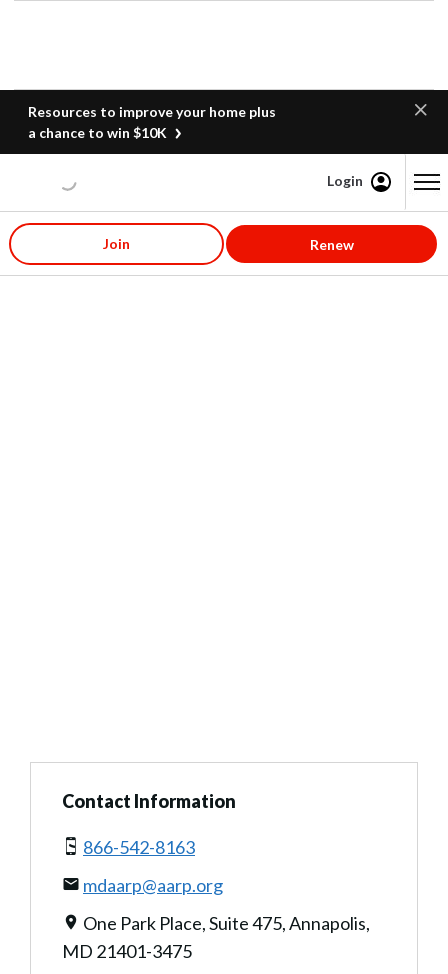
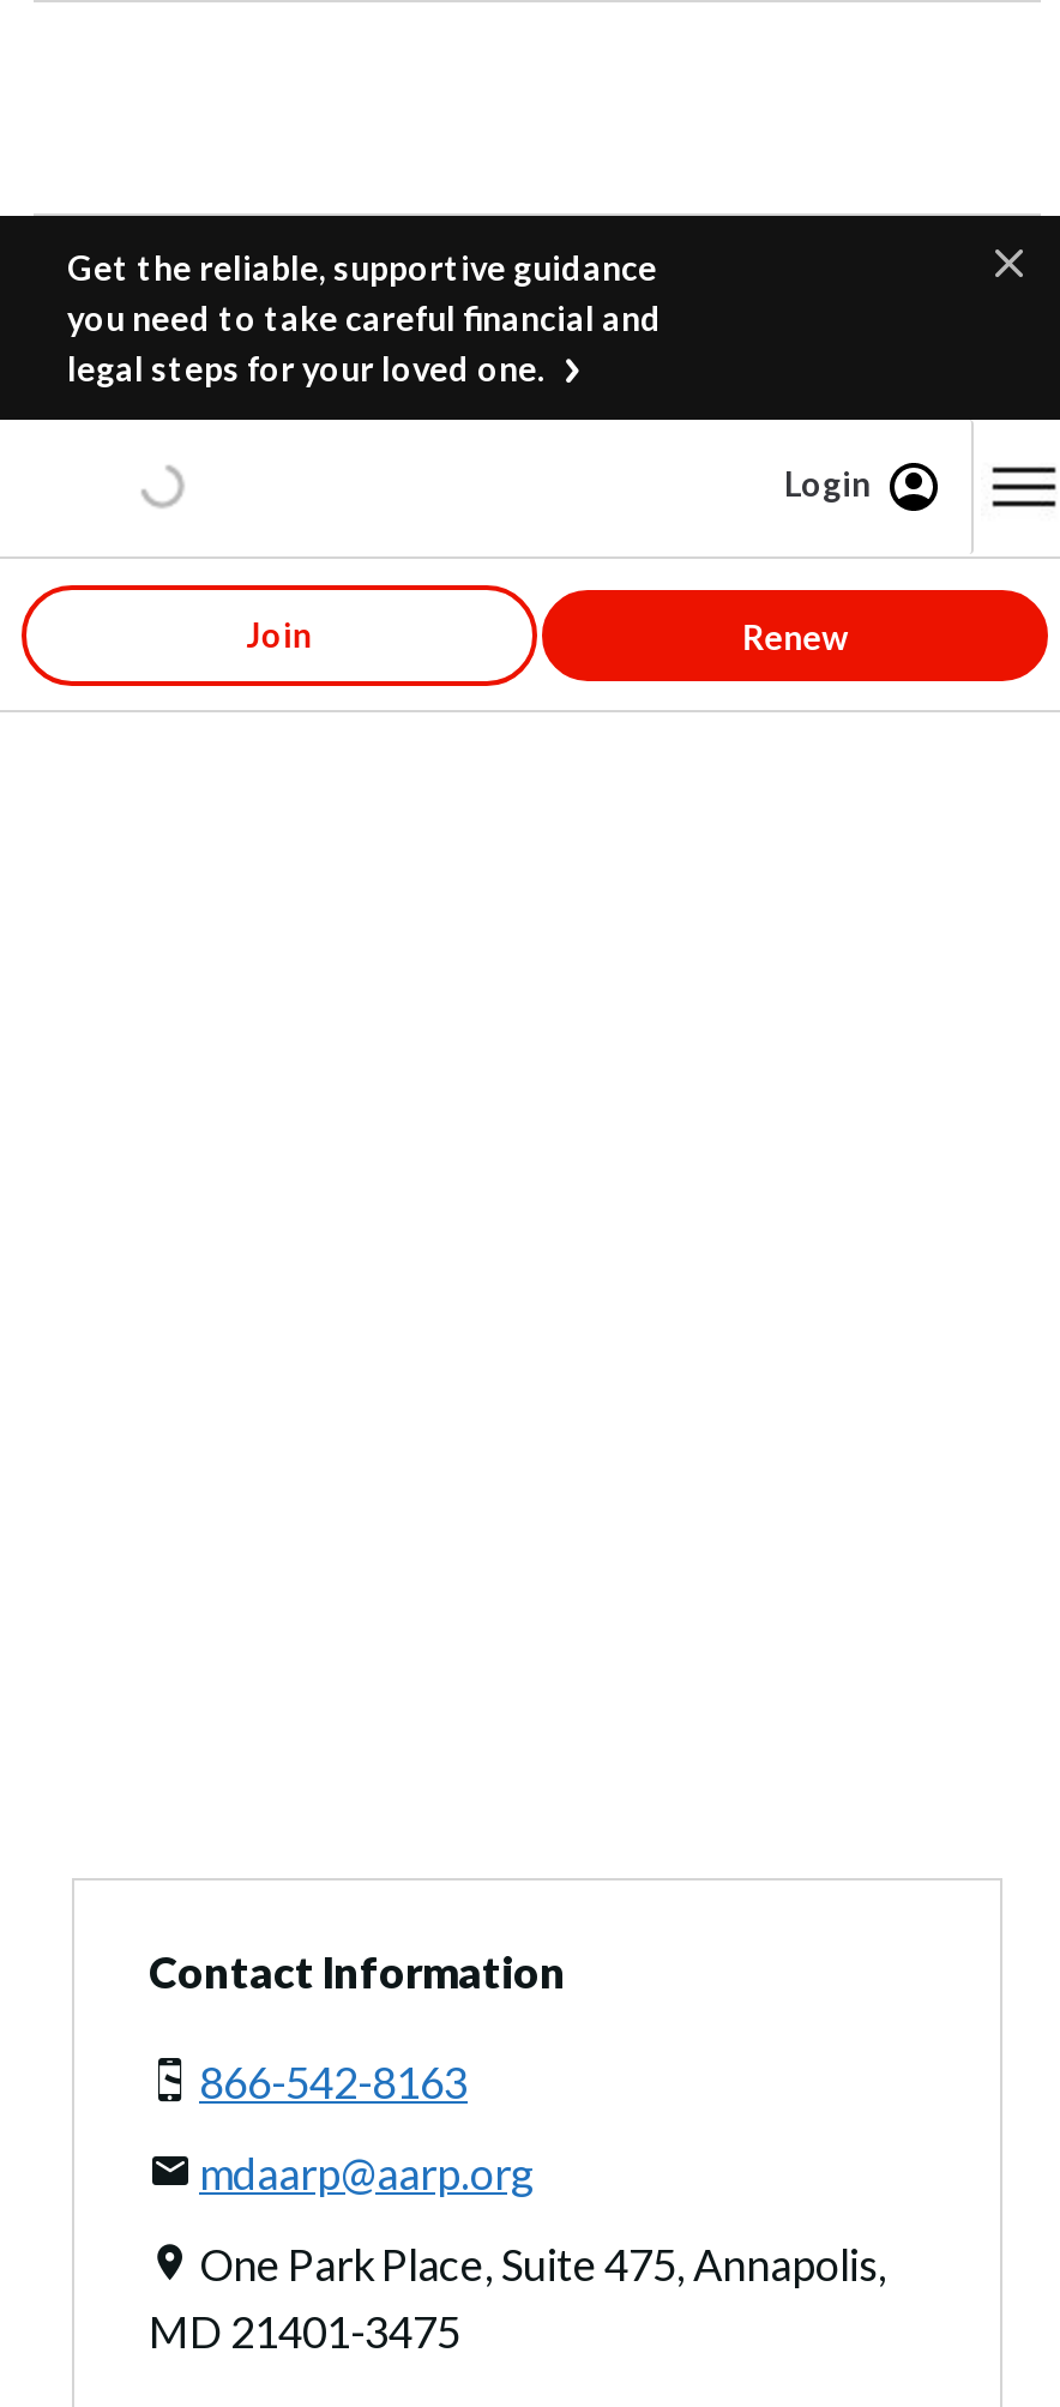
[28,103,276,141] Resources to improve your home plus | a chance to win $10K -> [67,247,662,389] Get the reliable, supportive guidance | you need to take careful financial and | legal steps for your loved one.

